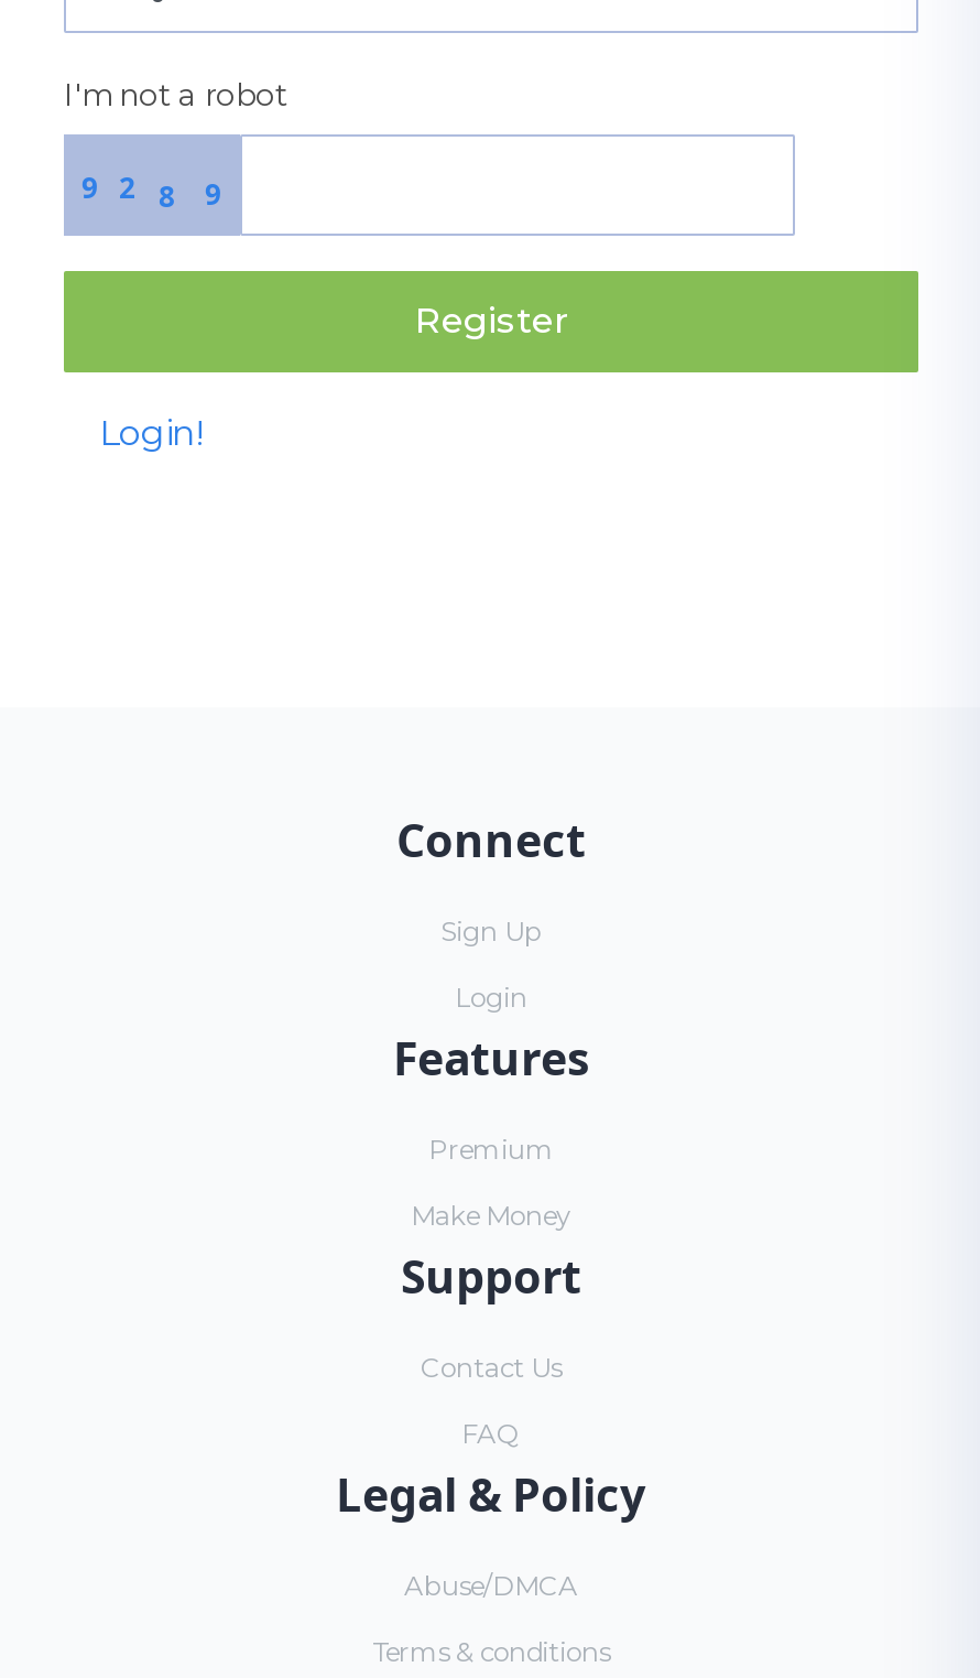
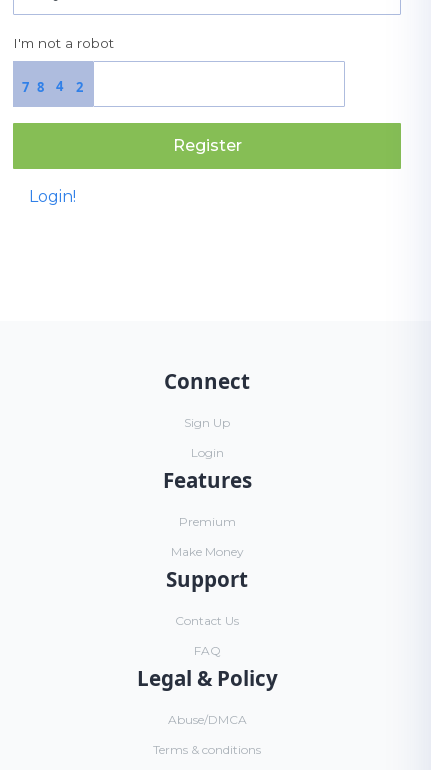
[81,167,97,207] 9 -> [22,78,29,96] 7
[205,174,220,214] 9 -> [56,77,63,95] 4

